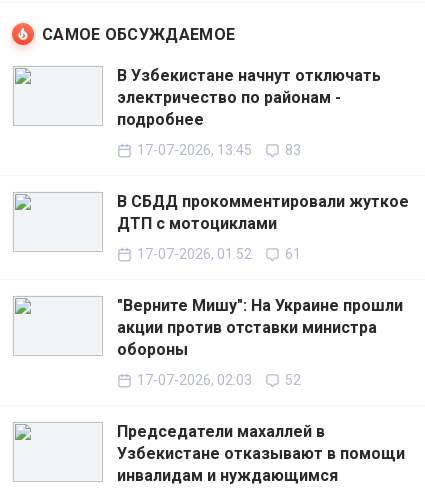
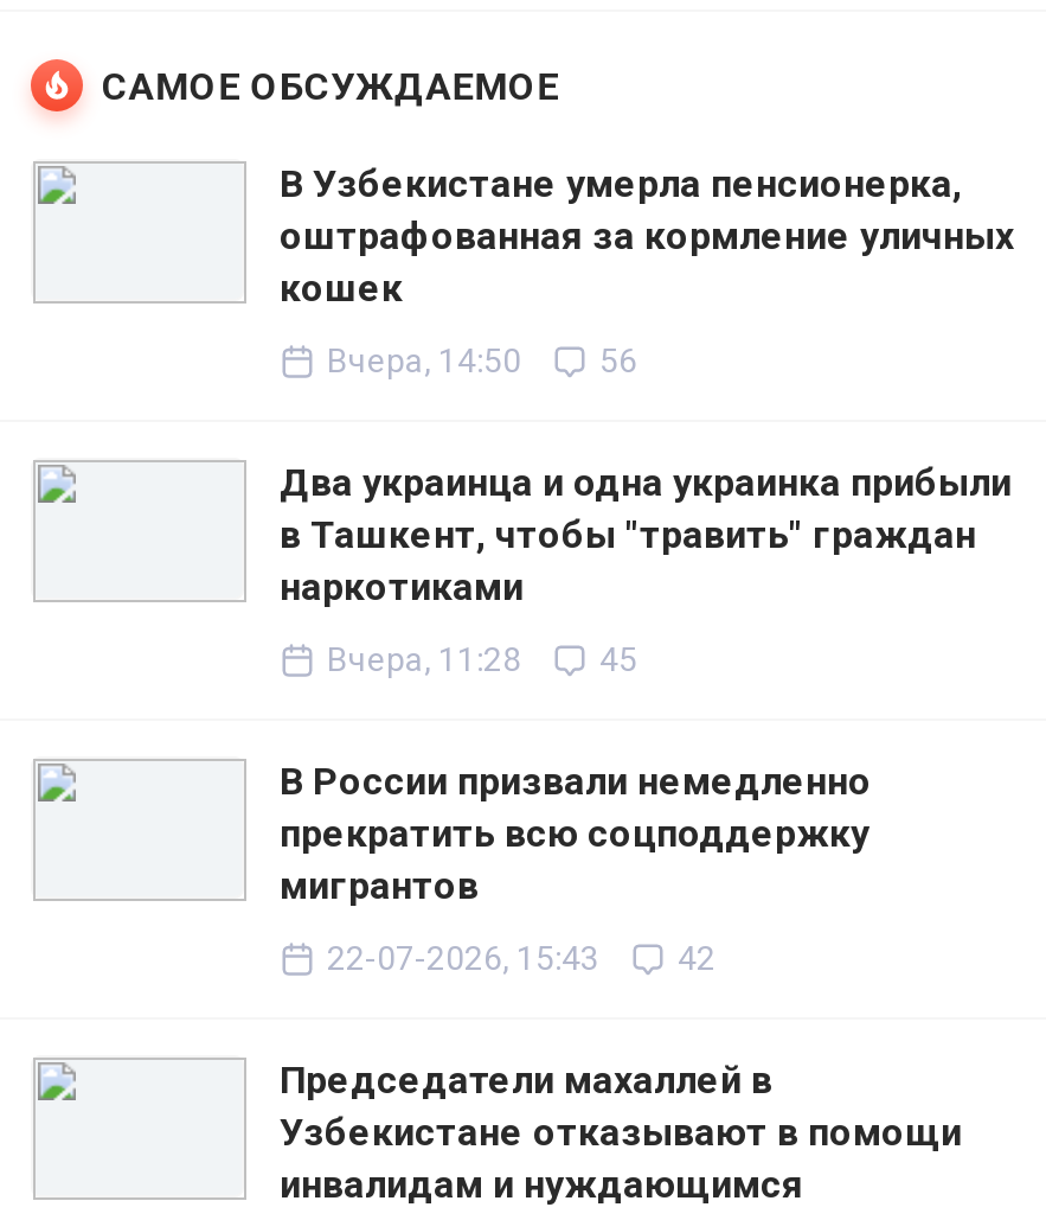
[117,66,381,129] В Узбекистане начнут отключать | электричество по районам - | подробнее -> [280,162,1014,312] В Узбекистане умерла пенсионерка, | оштрафованная за кормление уличных | кошек
[137,142,301,158] 17-07-2026, 13:45 | 83 -> [327,343,637,381] Вчера, 14:50 | 56
[117,192,409,233] В СБДД прокомментировали жуткое | ДТП с мотоциклами -> [280,461,1012,611] Два украинца и одна украинка прибыли | в Ташкент, чтобы "травить" граждан | наркотиками
[137,246,301,262] 17-07-2026, 01:52 | 61 -> [327,641,637,679] Вчера, 11:28 | 45
[117,296,403,359] "Верните Мишу": На Украине прошли | акции против отставки министра | обороны -> [280,760,872,909] В России призвали немедленно | прекратить всю соцподдержку | мигрантов
[137,372,301,388] 17-07-2026, 02:03 | 52 -> [327,940,715,978] 22-07-2026, 15:43 | 42

